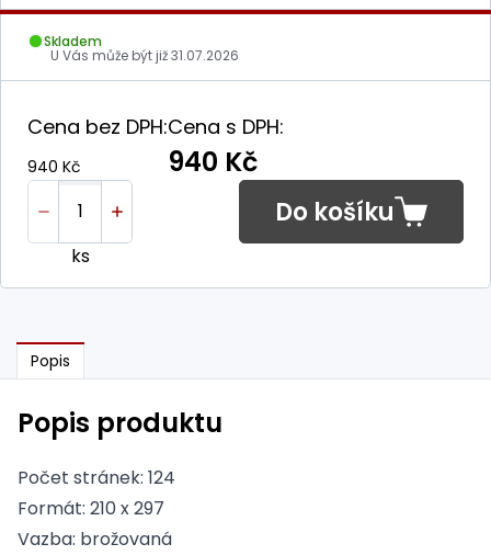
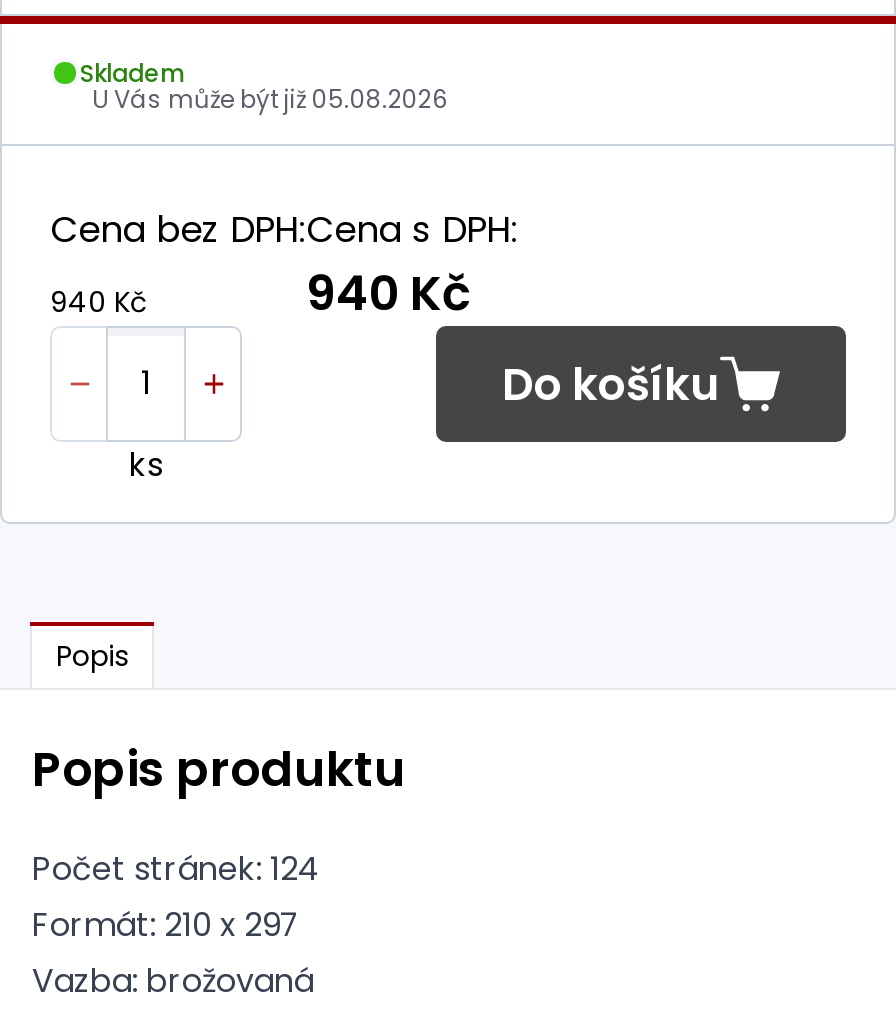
[50,46,239,65] U Vás může být již 31.07.2026 -> [92,82,448,116] U Vás může být již 05.08.2026

